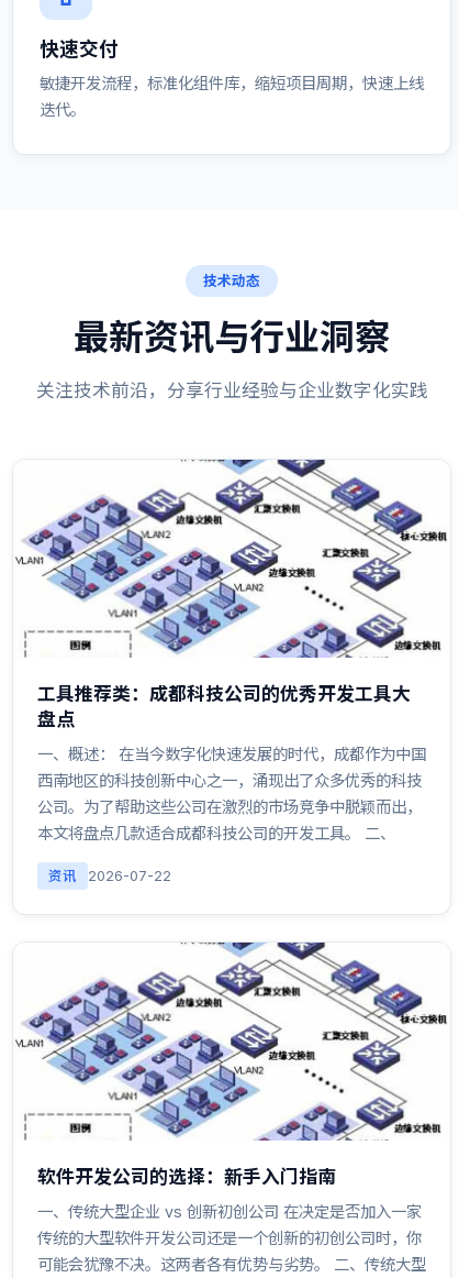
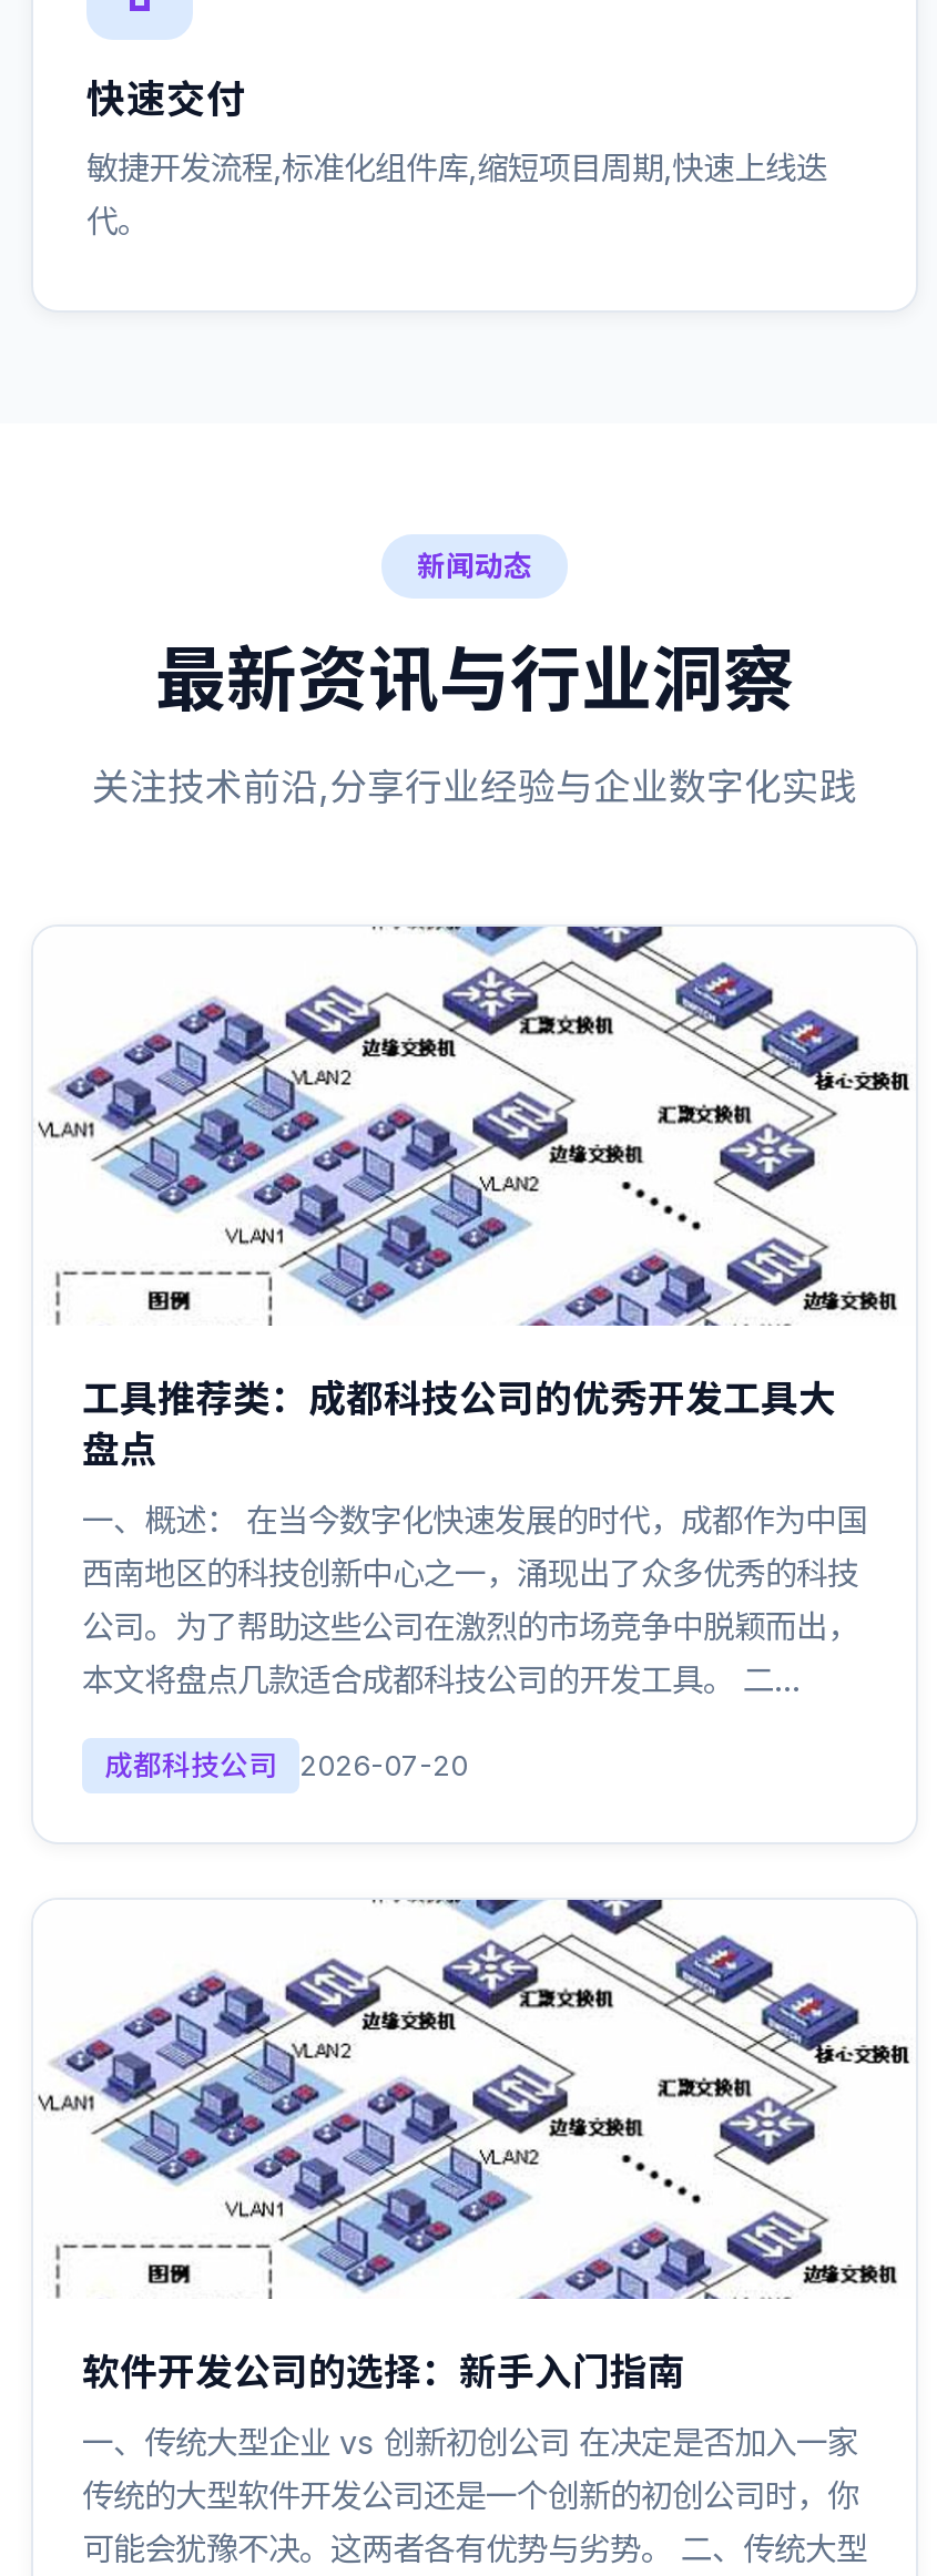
[40,74,424,119] 敏捷开发流程，标准化组件库，缩短项目周期，快速上线 | 迭代。 -> [86,149,827,239] 敏捷开发流程,标准化组件库,缩短项目周期,快速上线迭 | 代。
[203,273,260,289] 技术动态 -> [417,550,532,583] 新闻动态
[36,379,428,401] 关注技术前沿，分享行业经验与企业数字化实践 -> [92,765,857,809] 关注技术前沿,分享行业经验与企业数字化实践
[37,824,395,842] 本文将盘点几款适合成都科技公司的开发工具。 二、 -> [82,1660,801,1698] 本文将盘点几款适合成都科技公司的开发工具。 二…
[48,868,171,884] 资讯 | 2026-07-22 -> [104,1749,468,1782] 成都科技公司 | 2026-07-20

